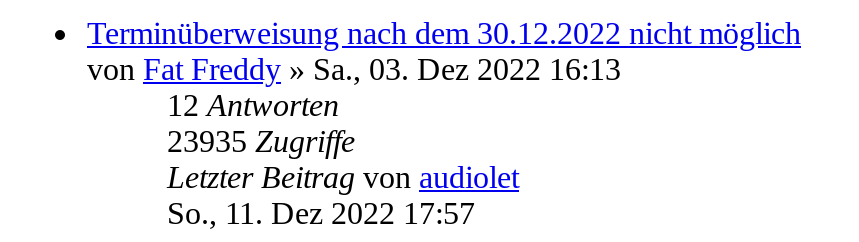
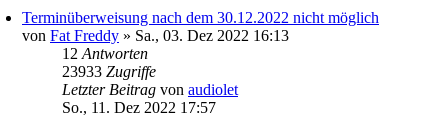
[167,124,355,158] 23935 Zugriffe -> [62,63,156,80] 23933 Zugriffe

